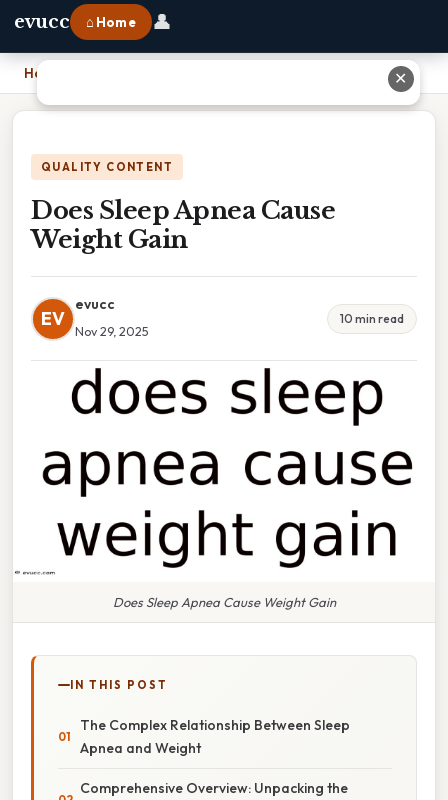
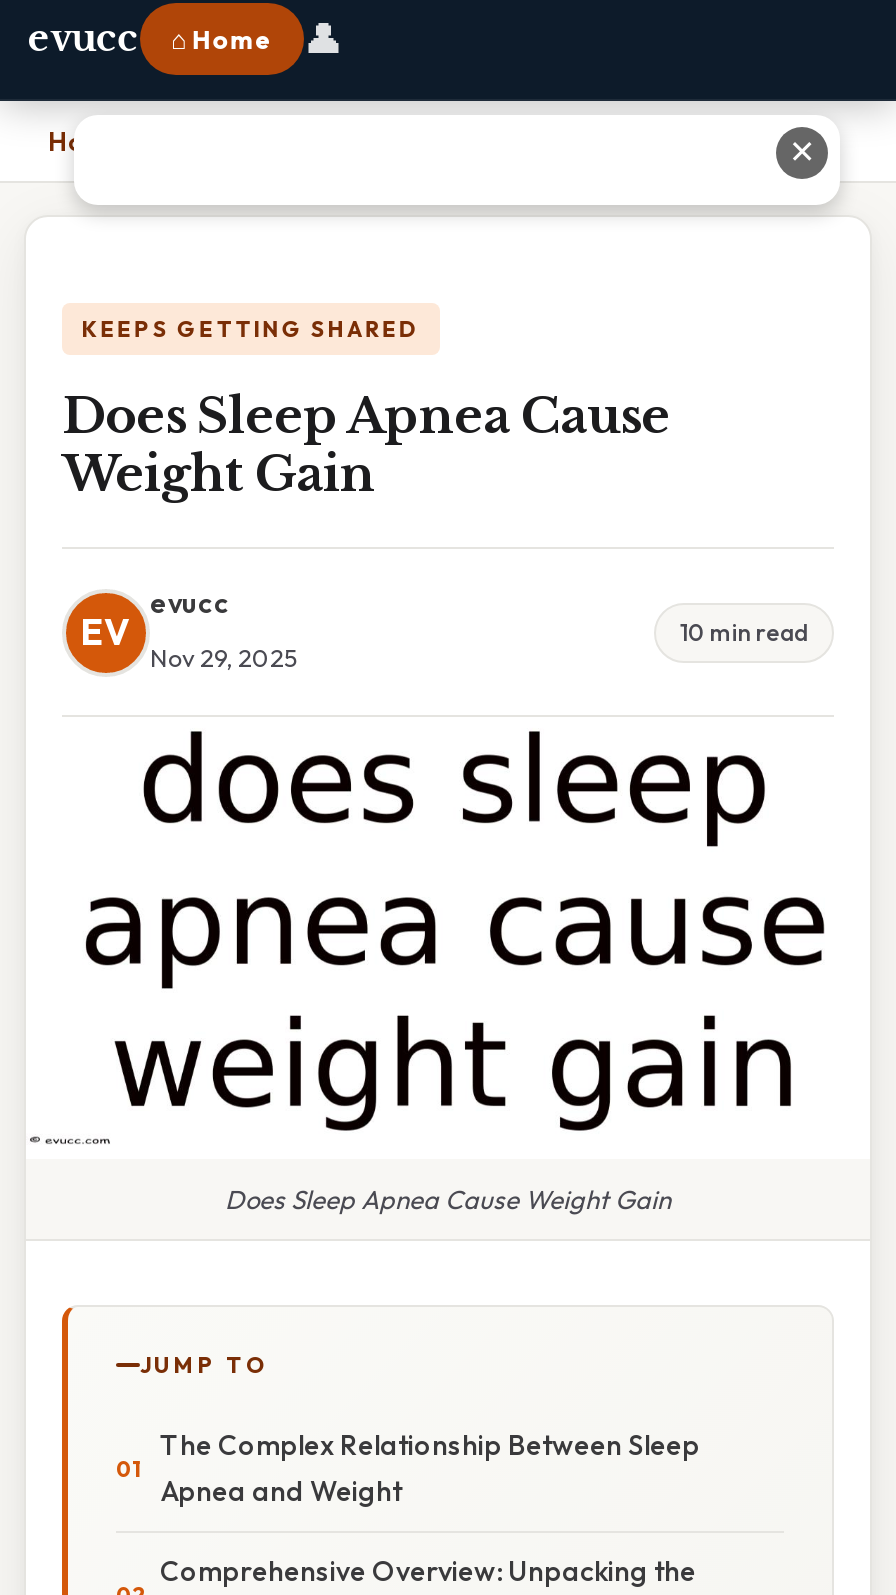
[41,160,173,174] QUALITY CONTENT -> [82,315,420,343] KEEPS GETTING SHARED
[70,678,168,692] IN THIS POST -> [140,1351,270,1379] JUMP TO

